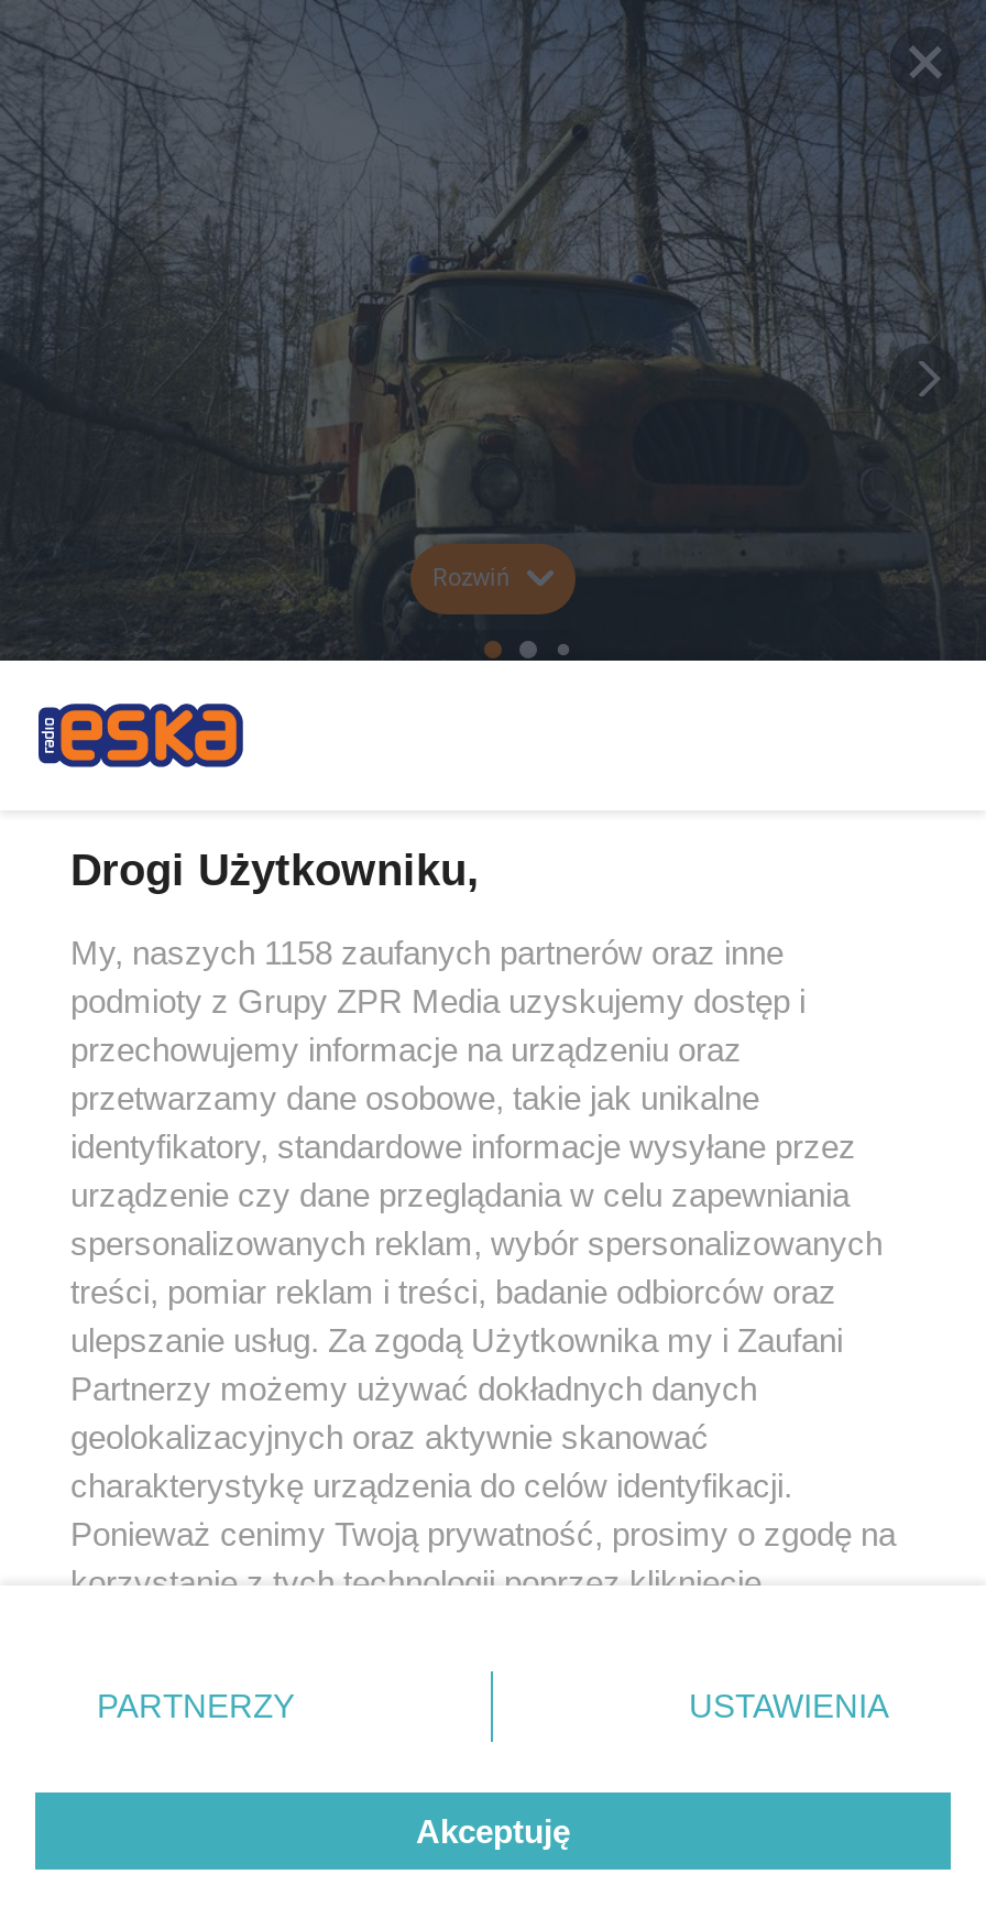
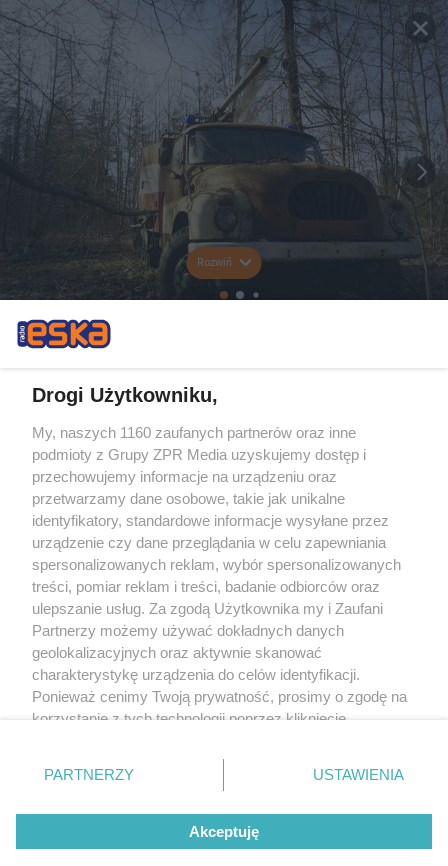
[70,934,784,971] My, naszych 1158 zaufanych partnerów oraz inne -> [32,424,356,441] My, naszych 1160 zaufanych partnerów oraz inne

